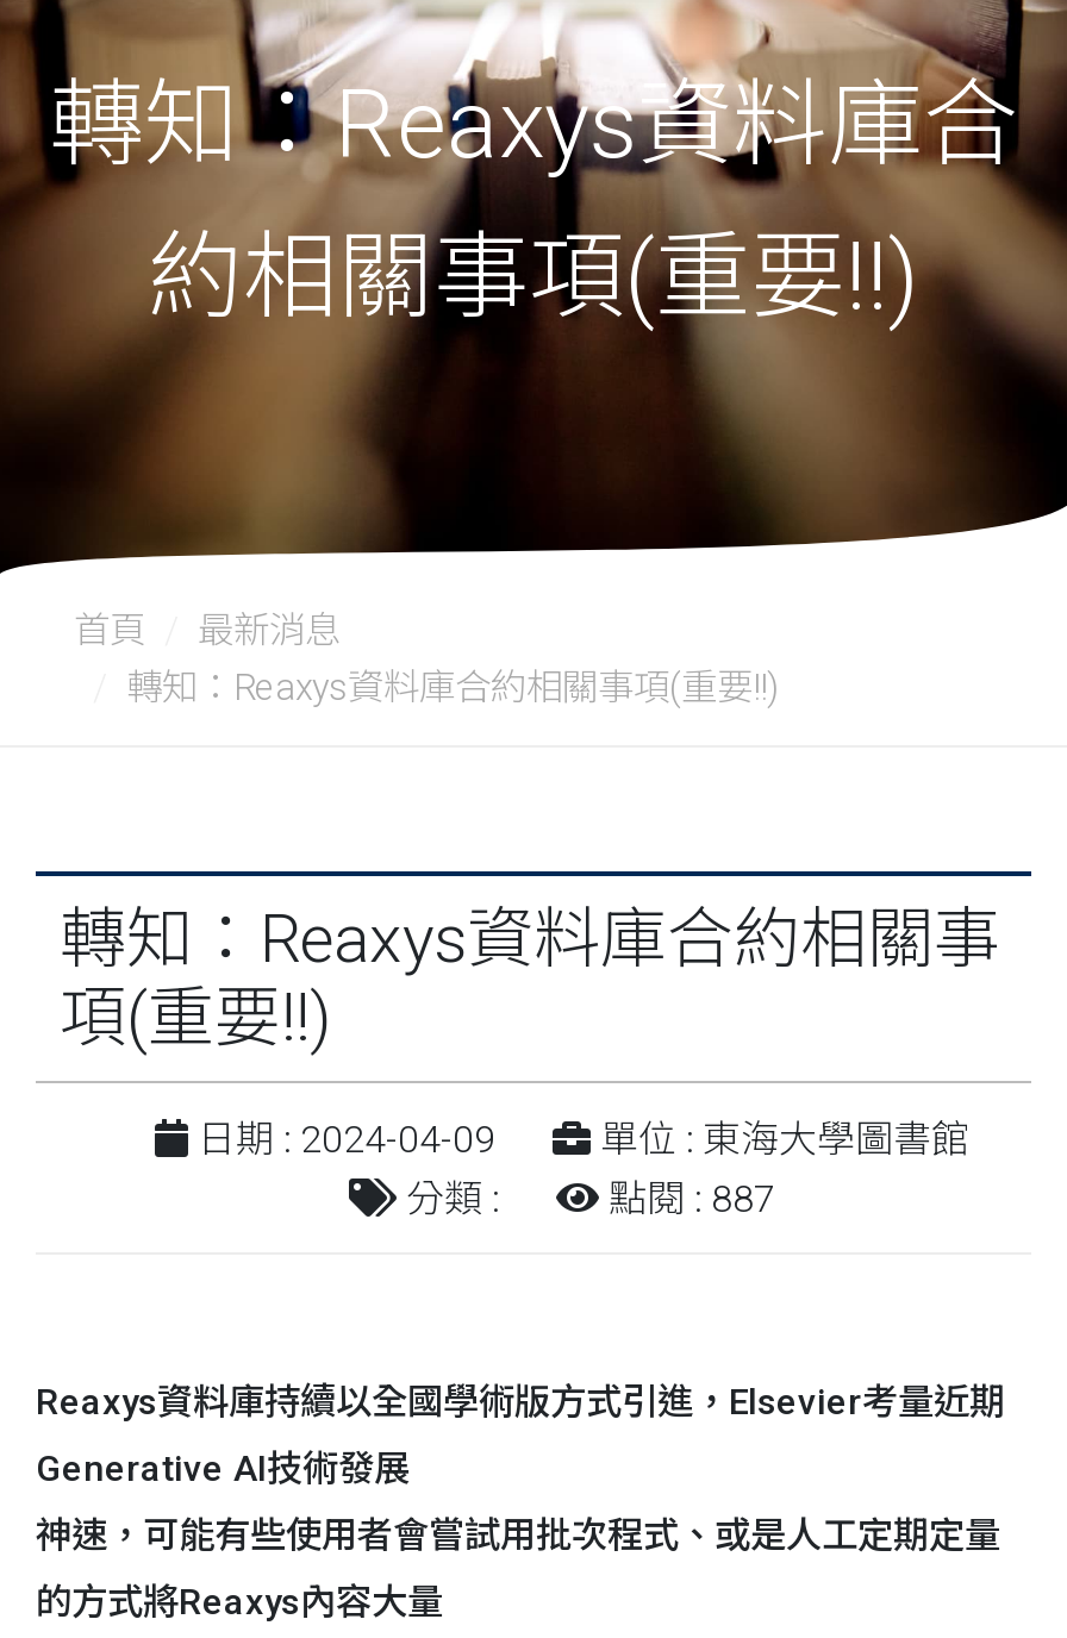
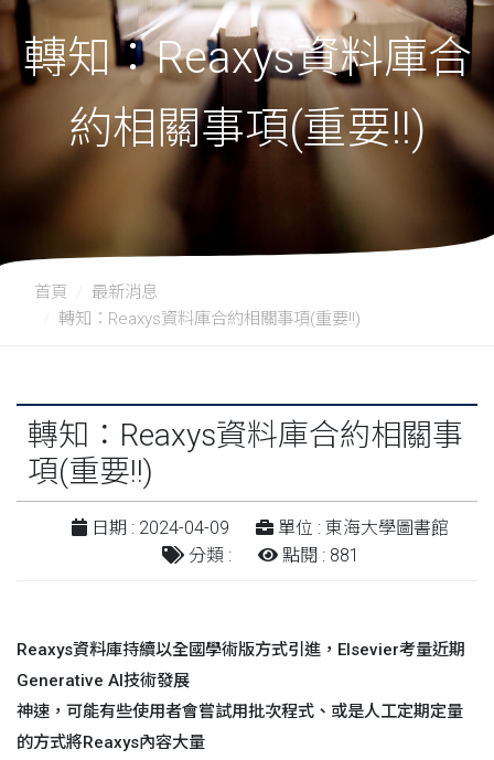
[599,1176,775,1221] 點閱 : 887 -> [277,545,359,566] 點閱 : 881

